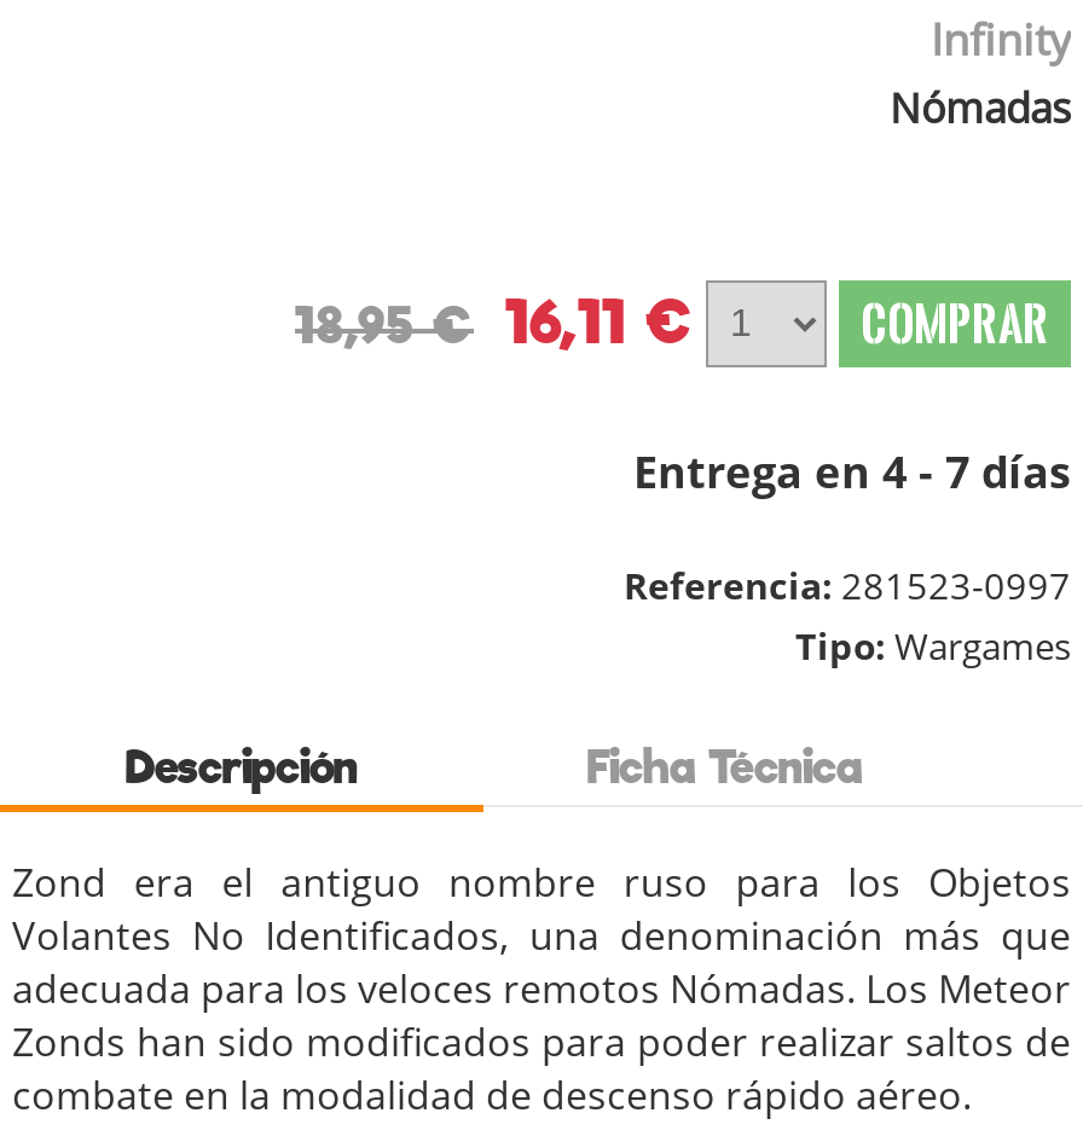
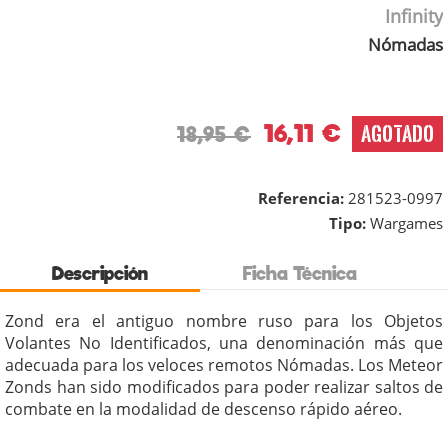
[633,290,1071,500] COMPRAR | Entrega en 4 - 7 días -> [361,120,434,147] AGOTADO

